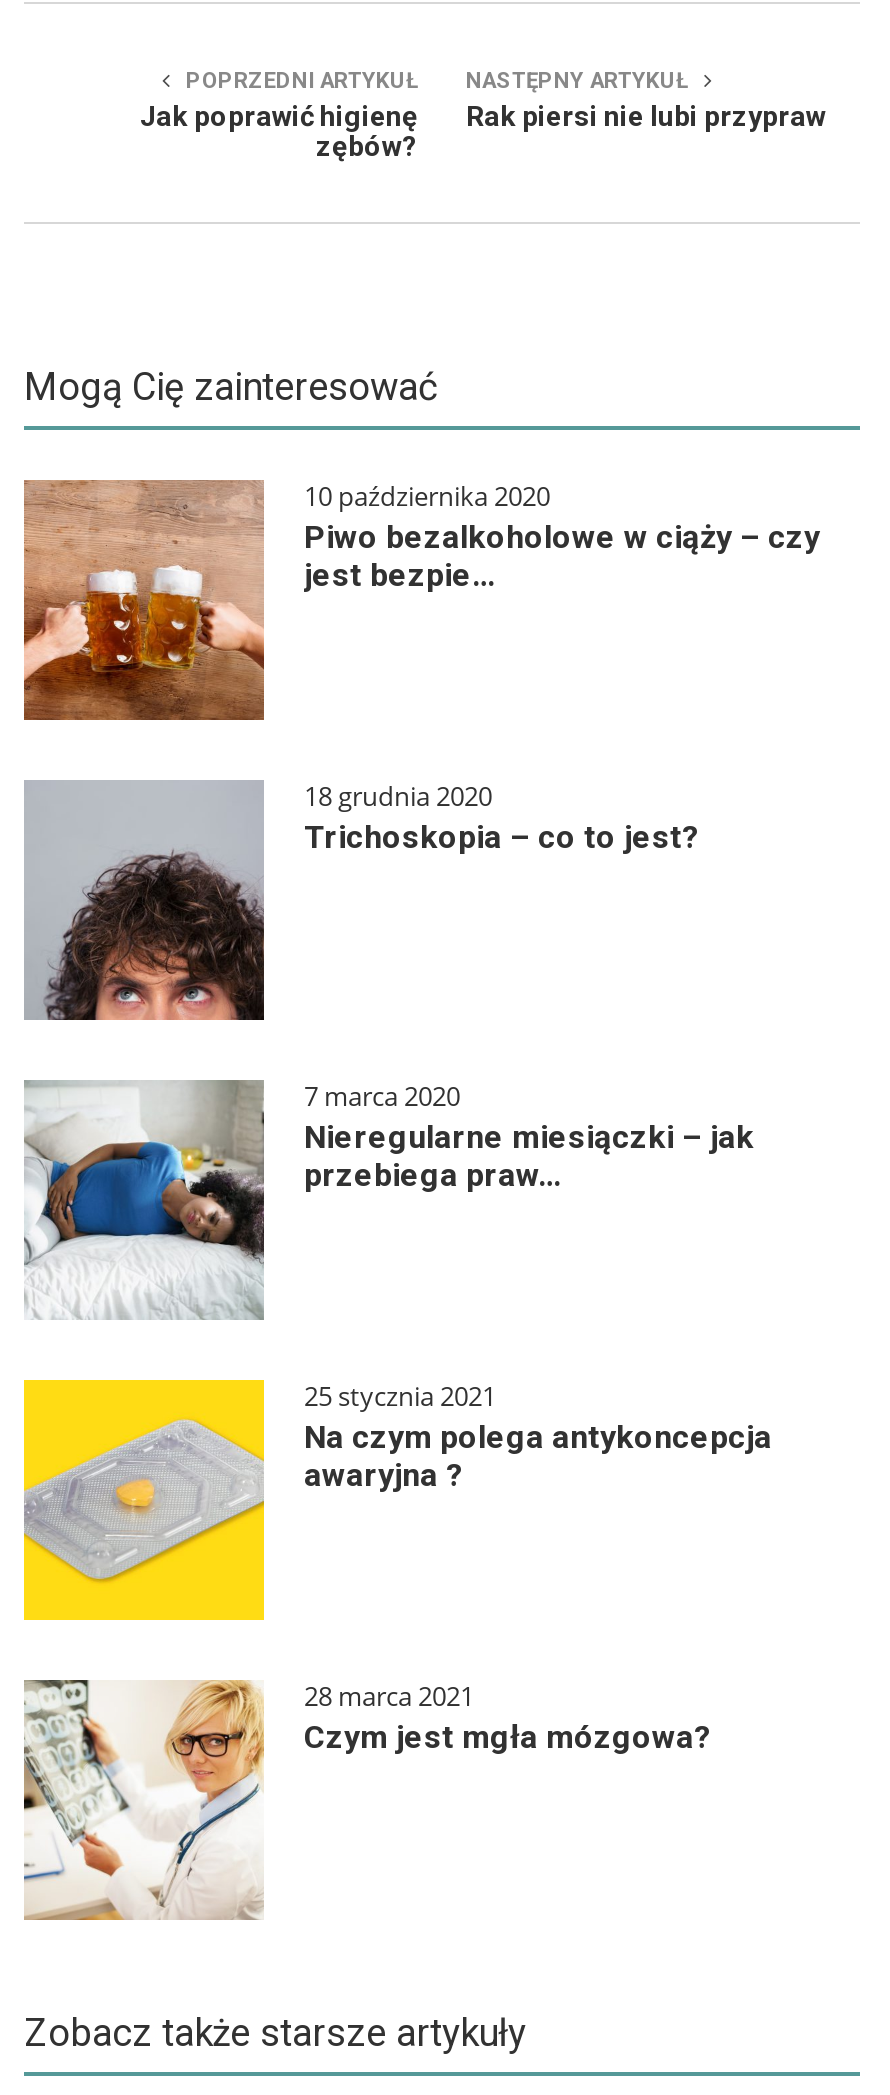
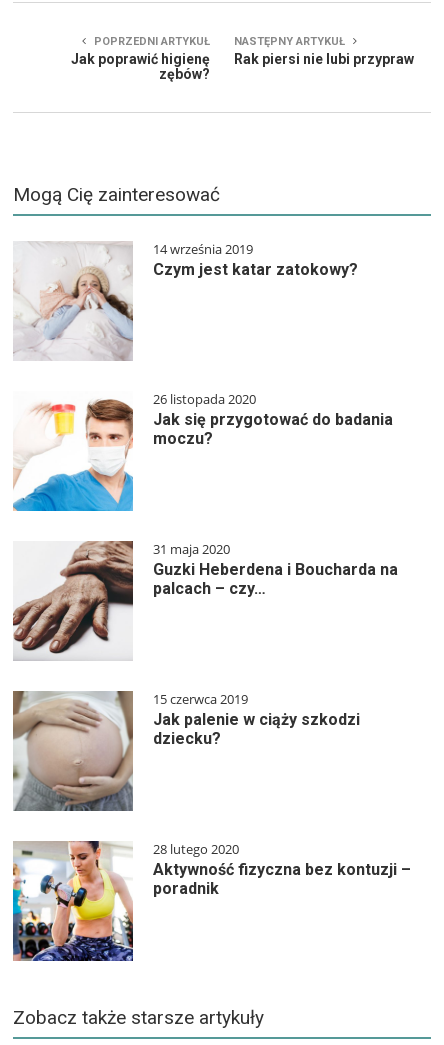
[22,478,820,722] [image] | 10 października 2020 | Piwo bezalkoholowe w ciąży – czy | jest bezpie… -> [13,240,358,361] [image] | 14 września 2019 | Czym jest katar zatokowy?
[24,778,700,1022] [image] | 18 grudnia 2020 | Trichoskopia – co to jest? -> [13,390,393,512] [image] | 26 listopada 2020 | Jak się przygotować do badania | moczu?
[24,1078,754,1320] [image] | 7 marca 2020 | Nieregularne miesiączki – jak | przebiega praw… -> [12,540,398,660] [image] | 31 maja 2020 | Guzki Heberdena i Boucharda na | palcach – czy…
[22,1378,772,1622] [image] | 25 stycznia 2021 | Na czym polega antykoncepcja | awaryjna ? -> [12,690,360,812] [image] | 15 czerwca 2019 | Jak palenie w ciąży szkodzi | dziecku?
[22,1678,712,1922] [image] | 28 marca 2021 | Czym jest mgła mózgowa? -> [12,840,411,962] [image] | 28 lutego 2020 | Aktywność fizyczna bez kontuzji – | poradnik

